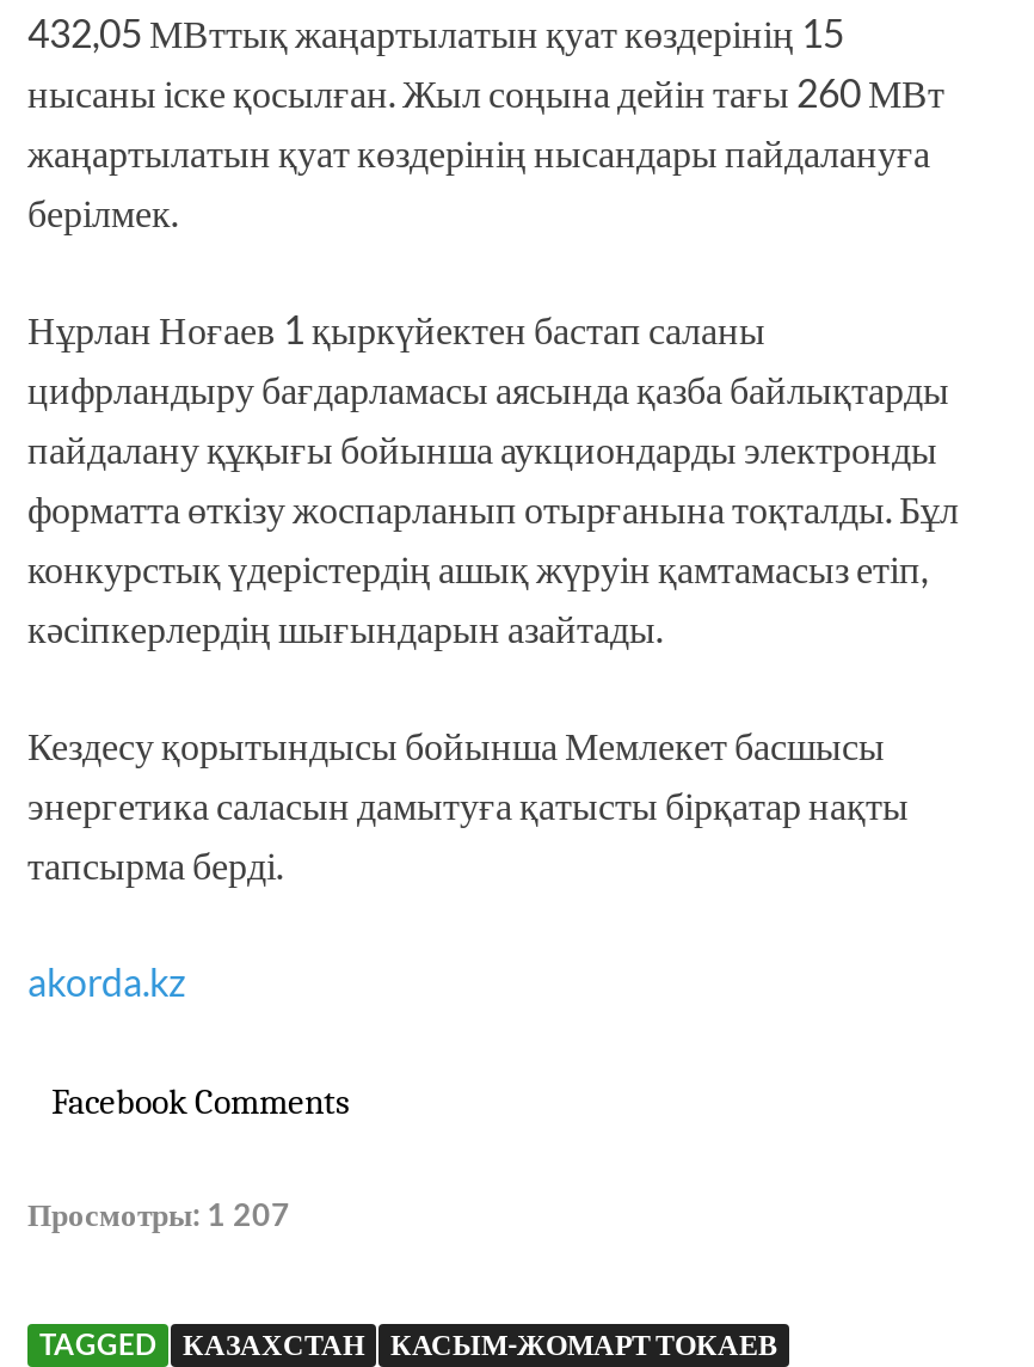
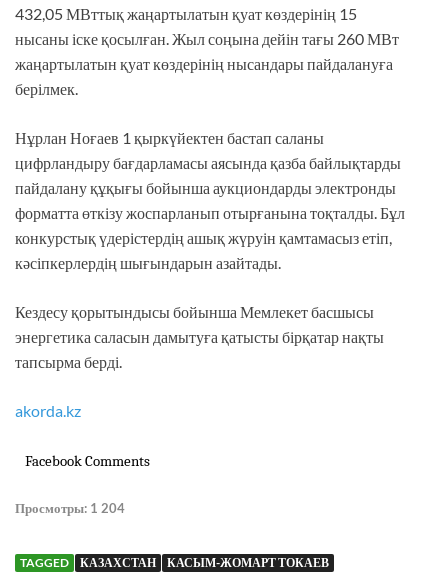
[27,1195,290,1233] Просмотры: 1 207 -> [15,500,125,516] Просмотры: 1 204

